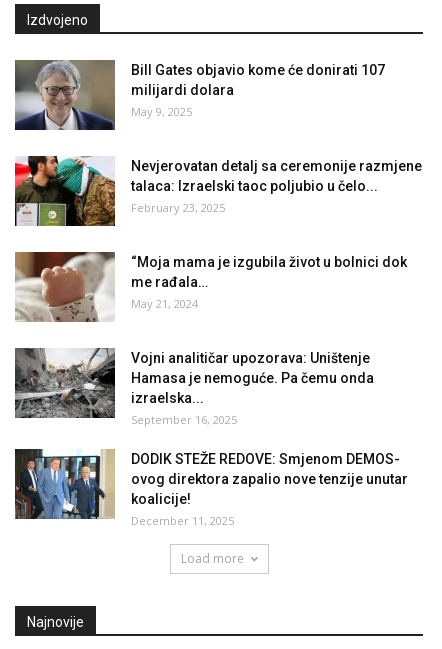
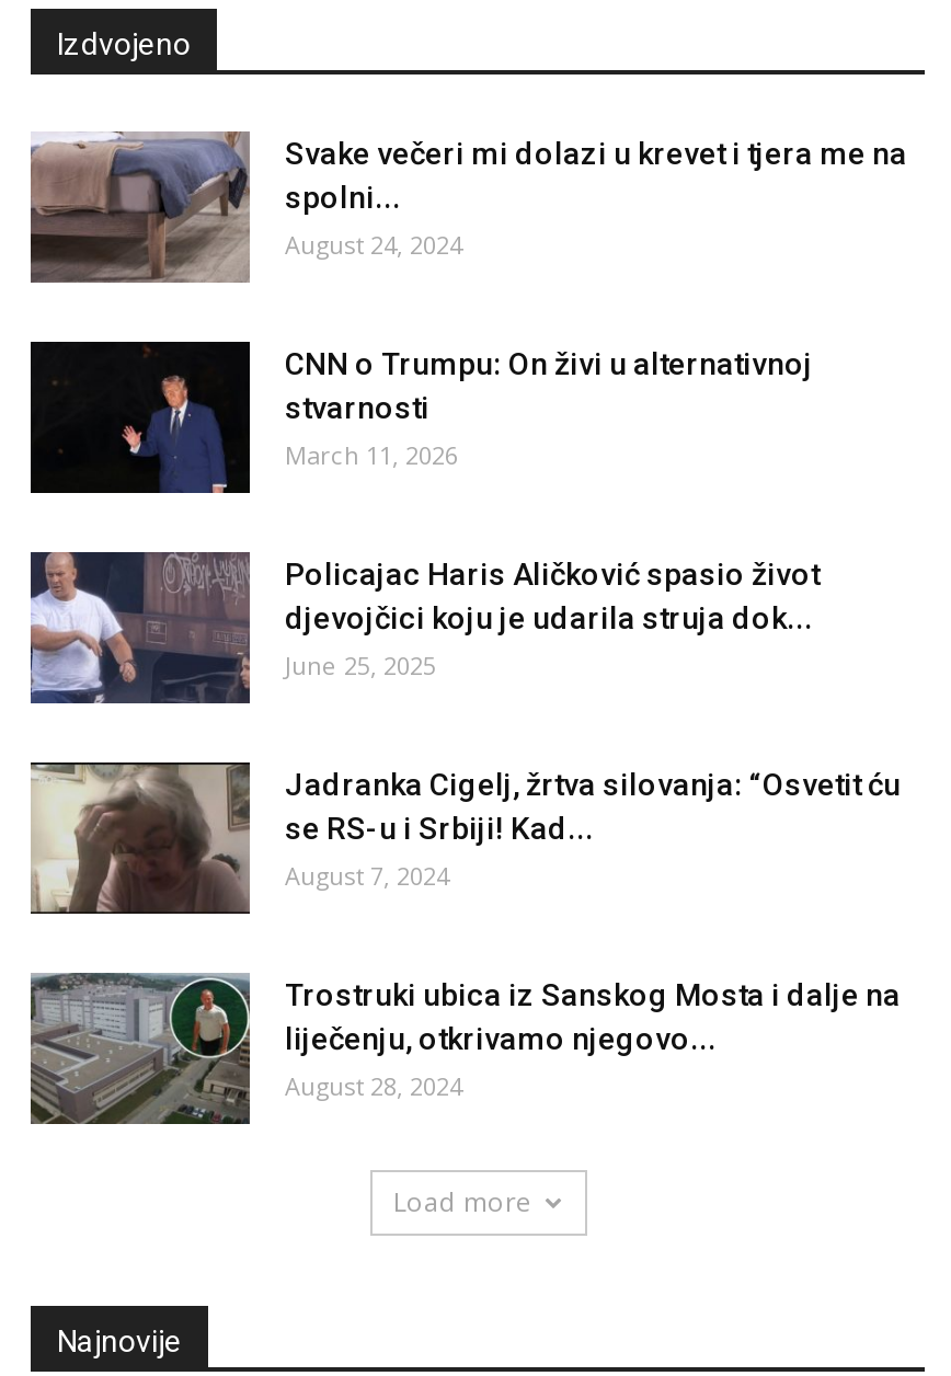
[14,59,385,131] [image] | Bill Gates objavio kome će donirati 107 | milijardi dolara | May 9, 2025 -> [31,130,907,286] [image] | Svake večeri mi dolazi u krevet i tjera me na | spolni... | August 24, 2024
[14,155,422,227] [image] | Nevjerovatan detalj sa ceremonije razmjene | talaca: Izraelski taoc poljubio u čelo... | February 23, 2025 -> [28,339,813,496] [image] | CNN o Trumpu: On živi u alternativnoj | stvarnosti | March 11, 2026
[14,251,407,323] [image] | “Moja mama je izgubila život u bolnici dok | me rađala… | May 21, 2024 -> [28,549,820,704] [image] | Policajac Haris Aličković spasio život | djevojčici koju je udarila struja dok... | June 25, 2025
[14,348,374,427] [image] | Vojni analitičar upozorava: Uništenje | Hamasa je nemoguće. Pa čemu onda | izraelska... | September 16, 2025 -> [31,761,901,917] [image] | Jadranka Cigelj, žrtva silovanja: “Osvetit ću | se RS-u i Srbiji! Kad... | August 7, 2024
[15,448,408,528] [image] | DODIK STEŽE REDOVE: Smjenom DEMOS- | ovog direktora zapalio nove tenzije unutar | koalicije! | December 11, 2025 -> [31,970,901,1127] [image] | Trostruki ubica iz Sanskog Mosta i dalje na | liječenju, otkrivamo njegovo... | August 28, 2024

